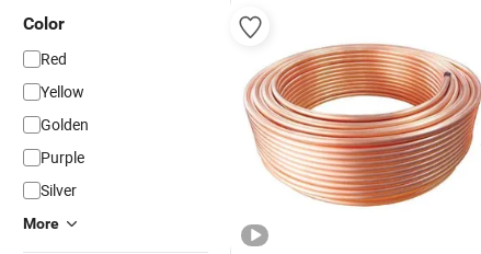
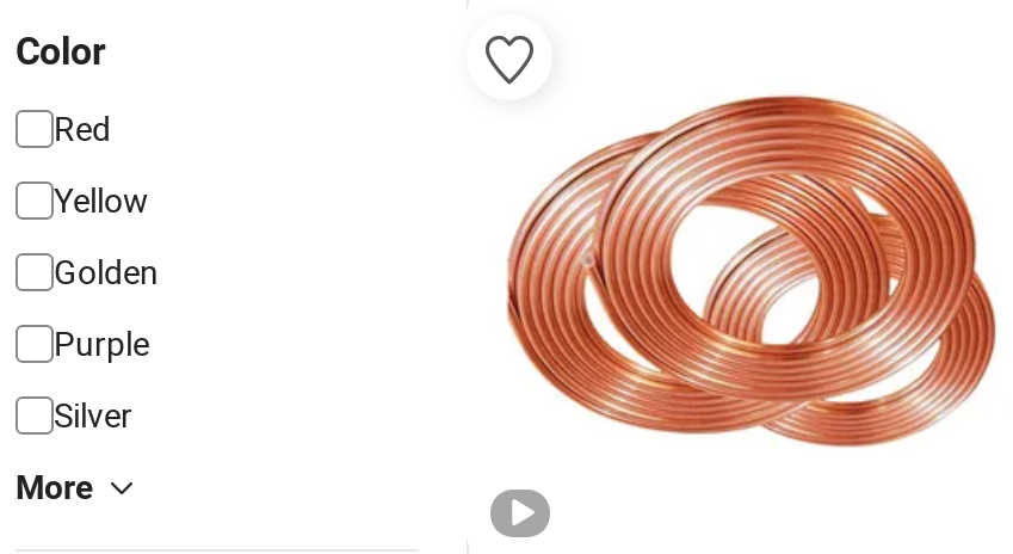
[244,43,478,208] [image] -> [500,98,1006,451] [image]

